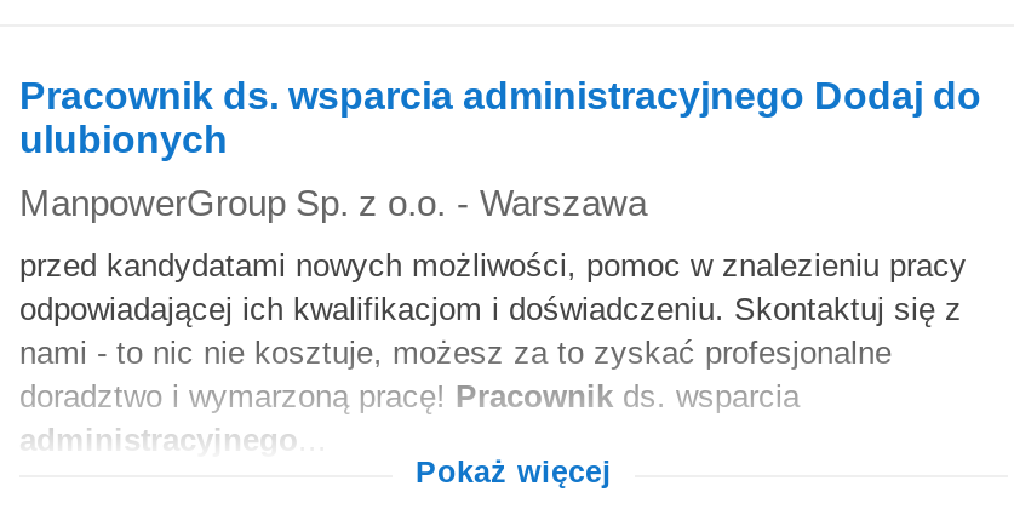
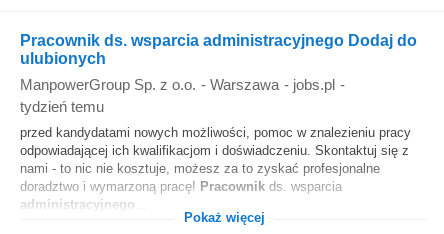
[19,182,647,223] ManpowerGroup Sp. z o.o. - Warszawa -> [20,76,344,115] ManpowerGroup Sp. z o.o. - Warszawa - jobs.pl - | tydzień temu

